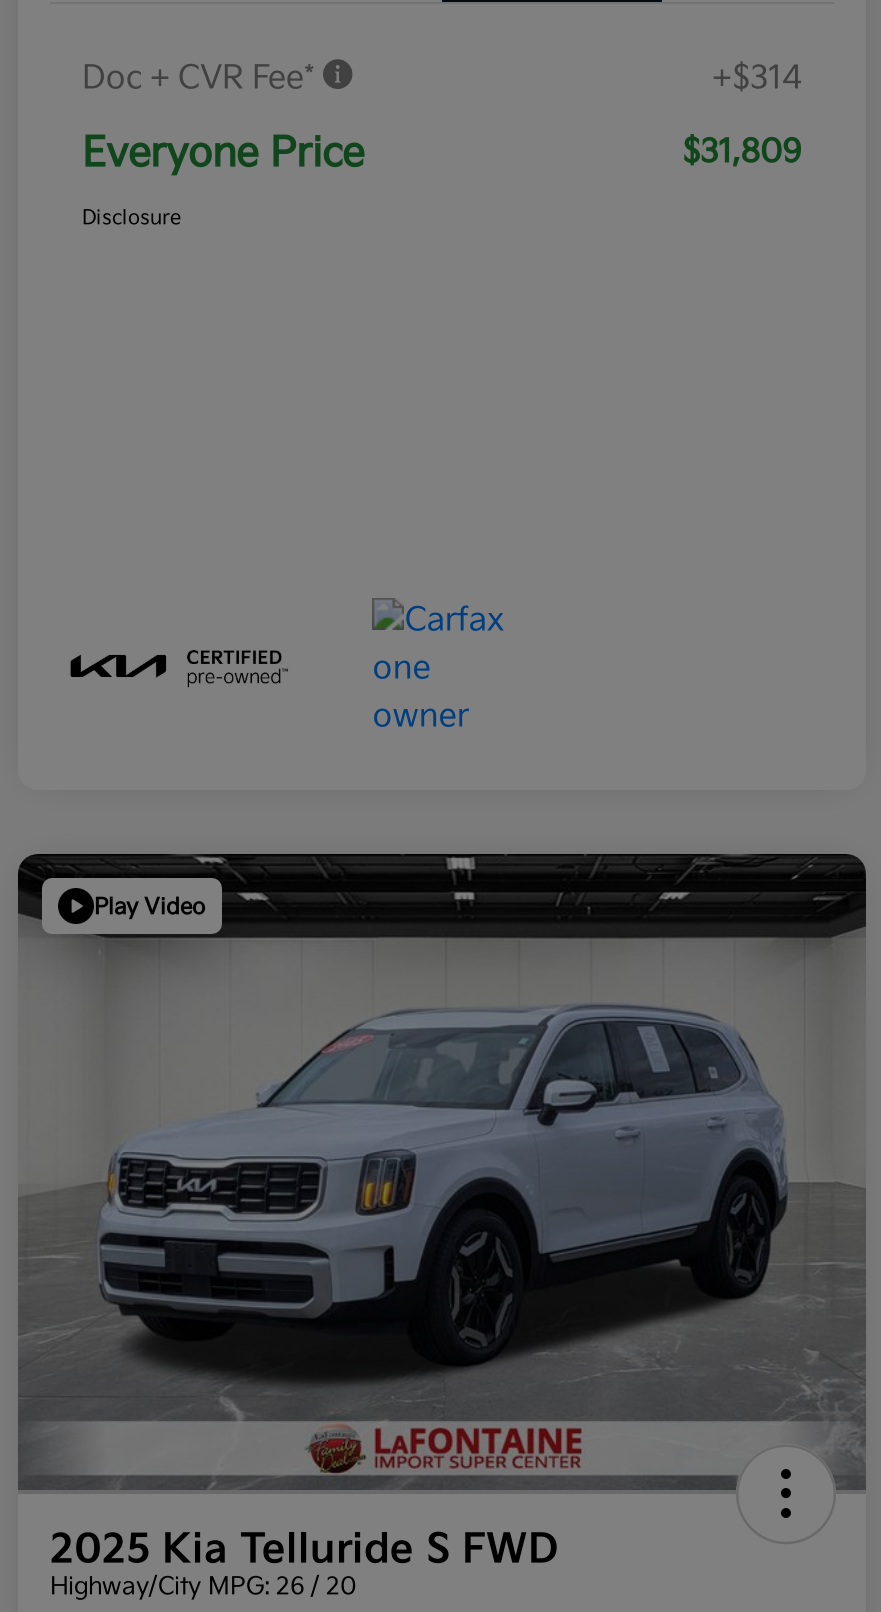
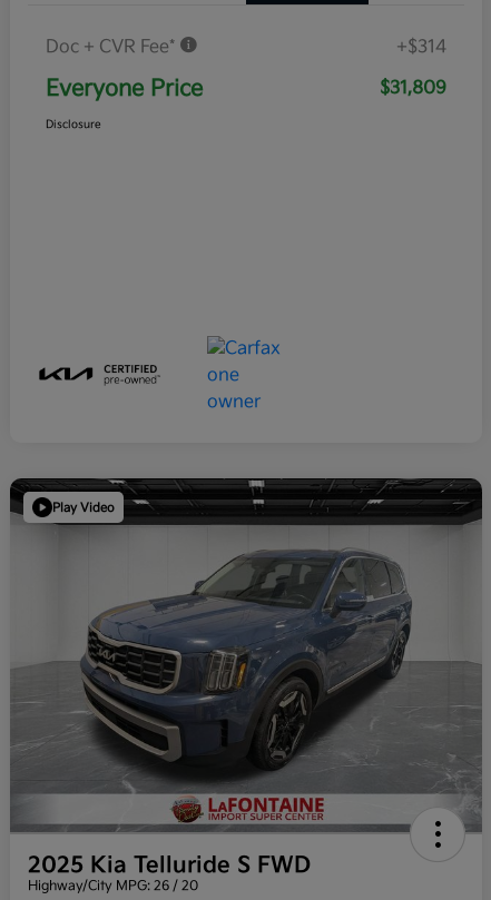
[98,982,788,1406] [image] -> [57,548,438,787] [image]

